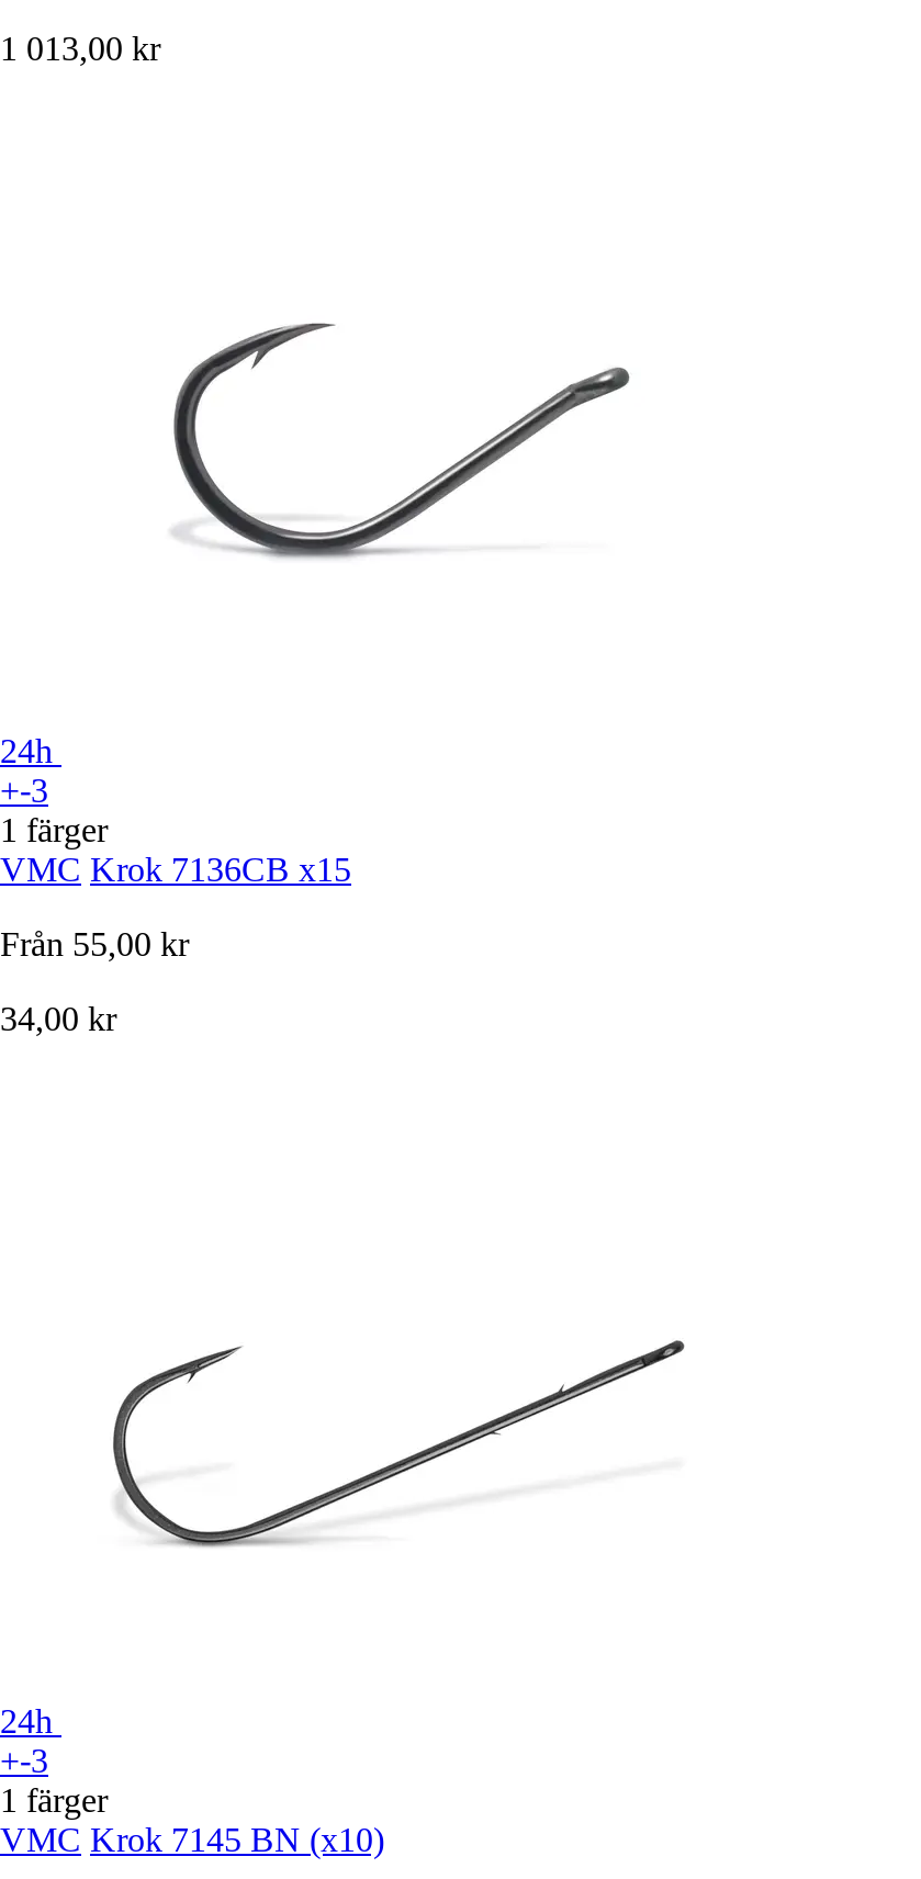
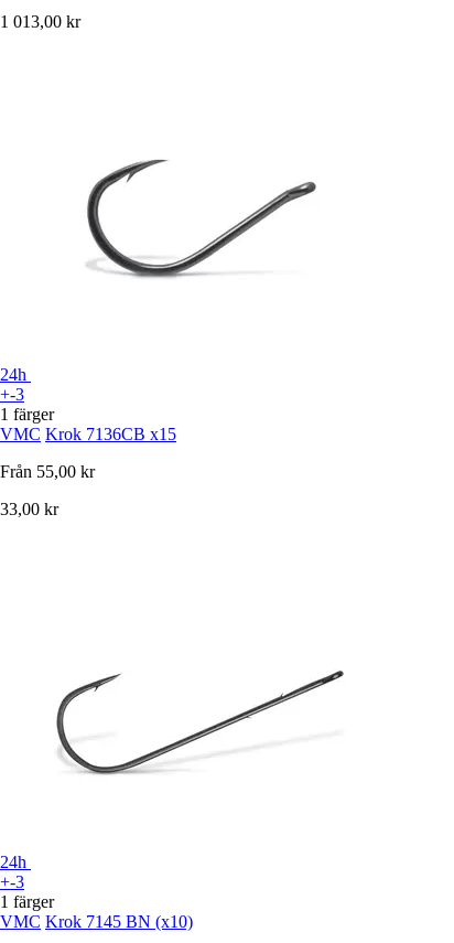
[0,999,116,1036] 34,00 kr -> [0,499,58,518] 33,00 kr

